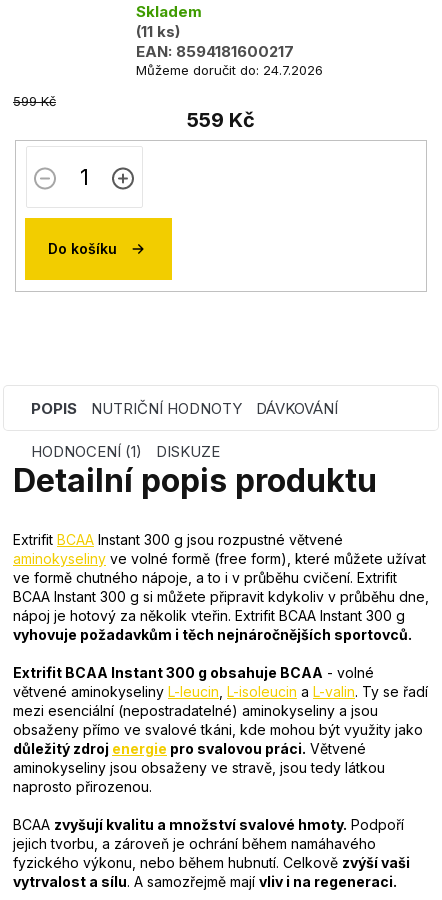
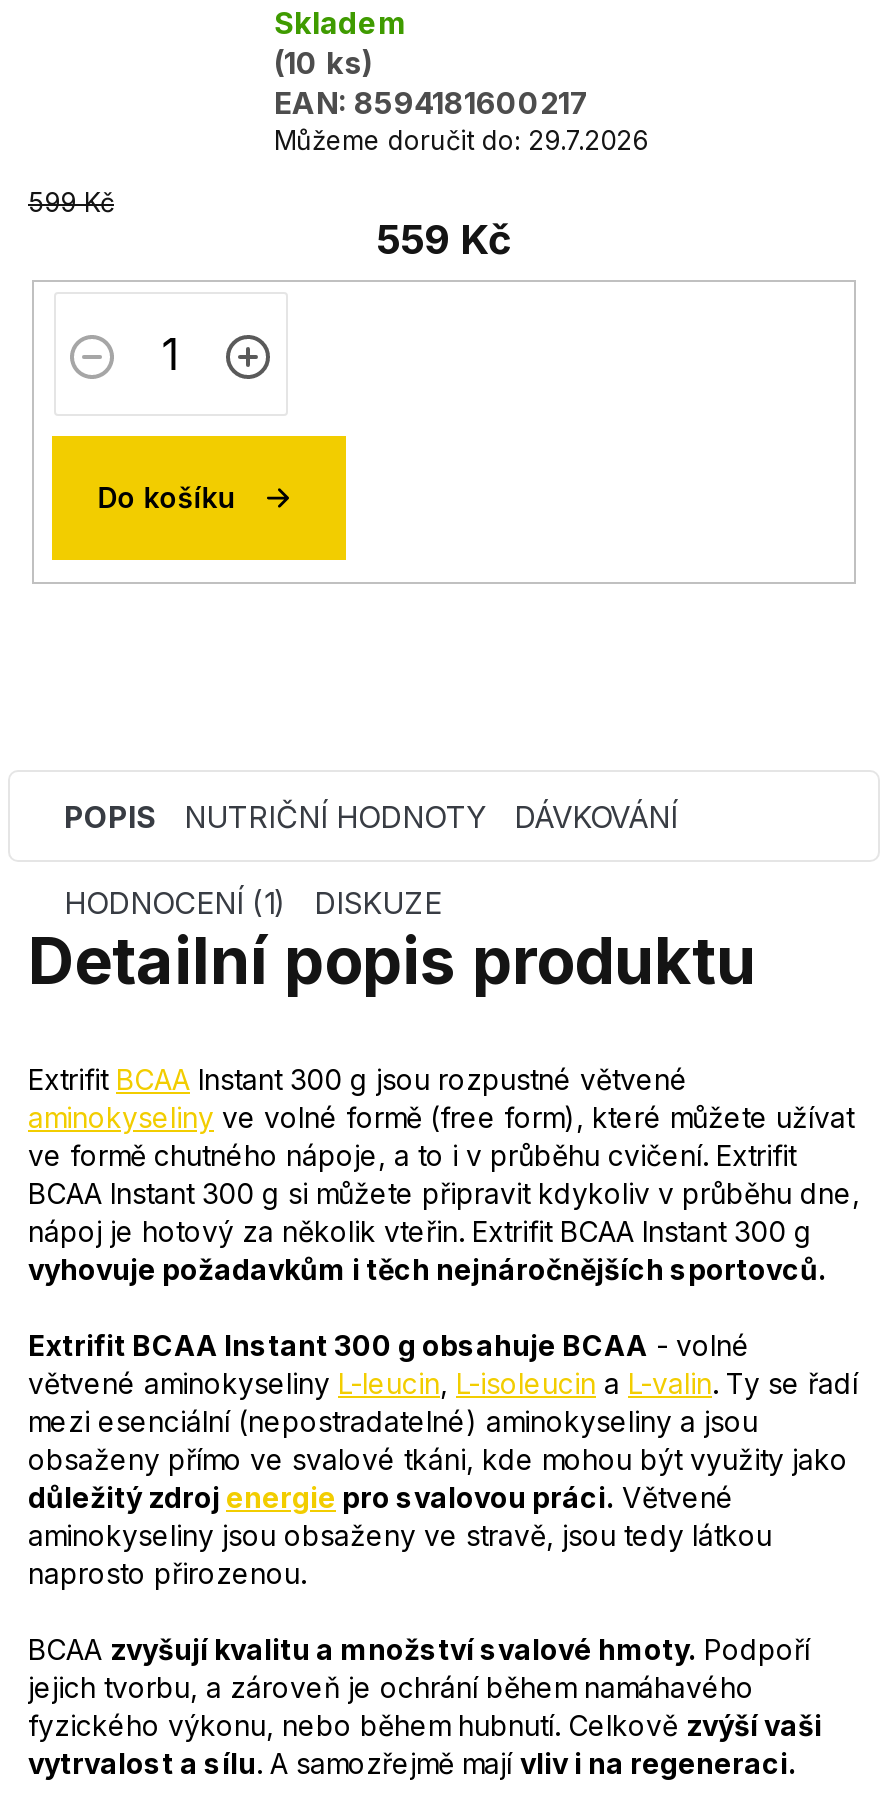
[136,22,180,41] (11 ks) -> [274,44,372,82] (10 ks)
[136,62,323,78] Můžeme doručit do: 24.7.2026 -> [274,124,648,156] Můžeme doručit do: 29.7.2026

